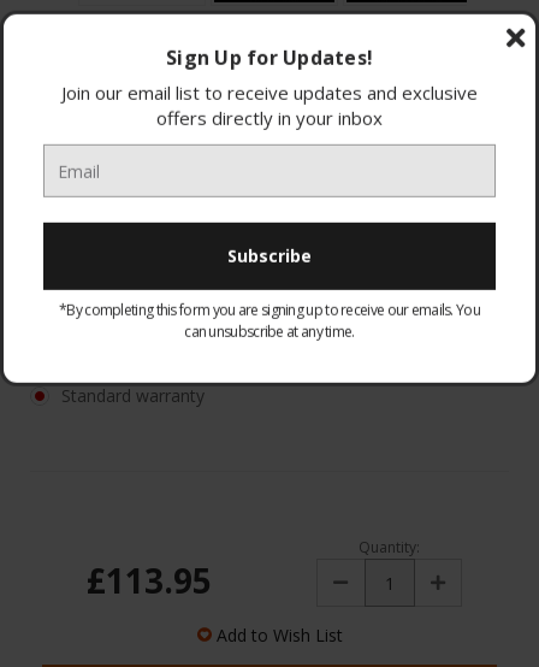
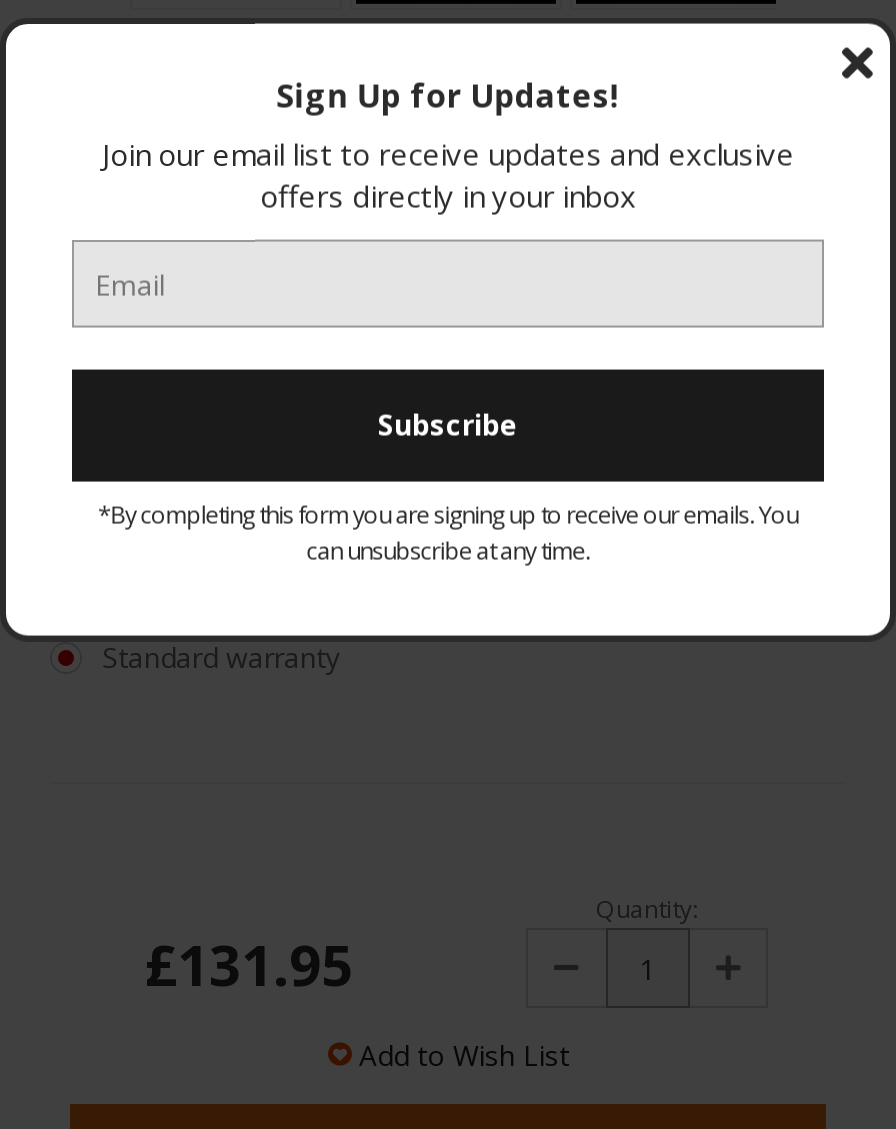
[87,557,212,603] £113.95 -> [145,925,353,1001] £131.95

